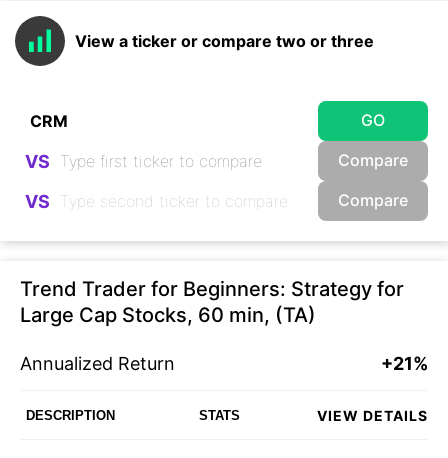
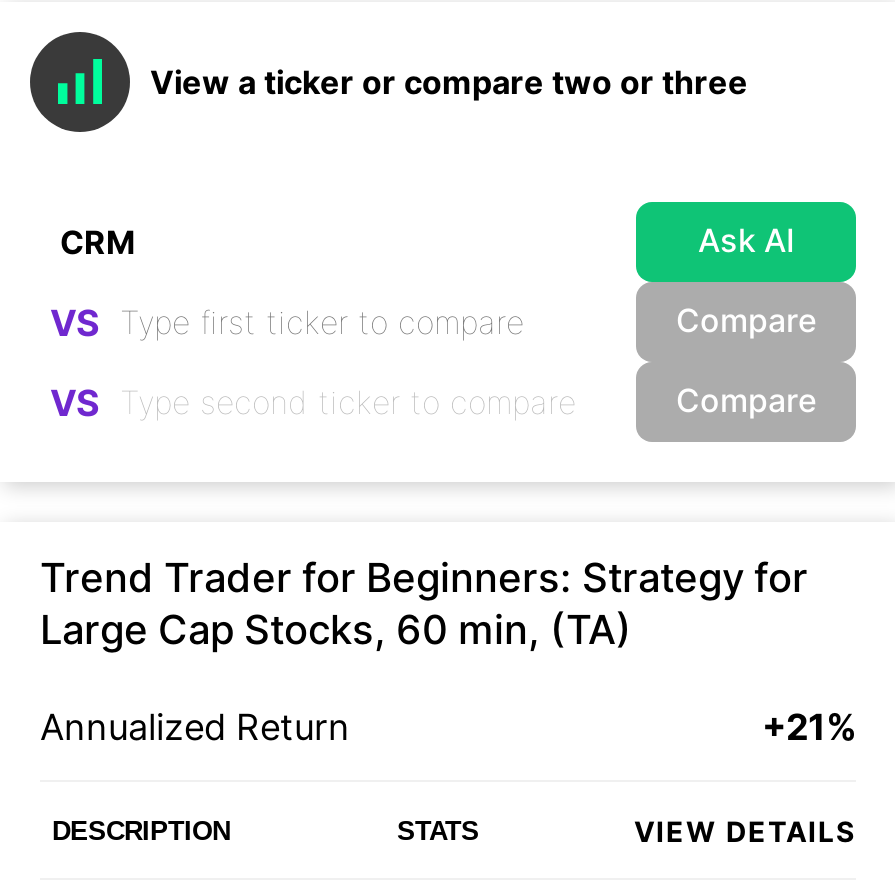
[361,110,385,130] GO -> [698,220,794,260] Ask AI

